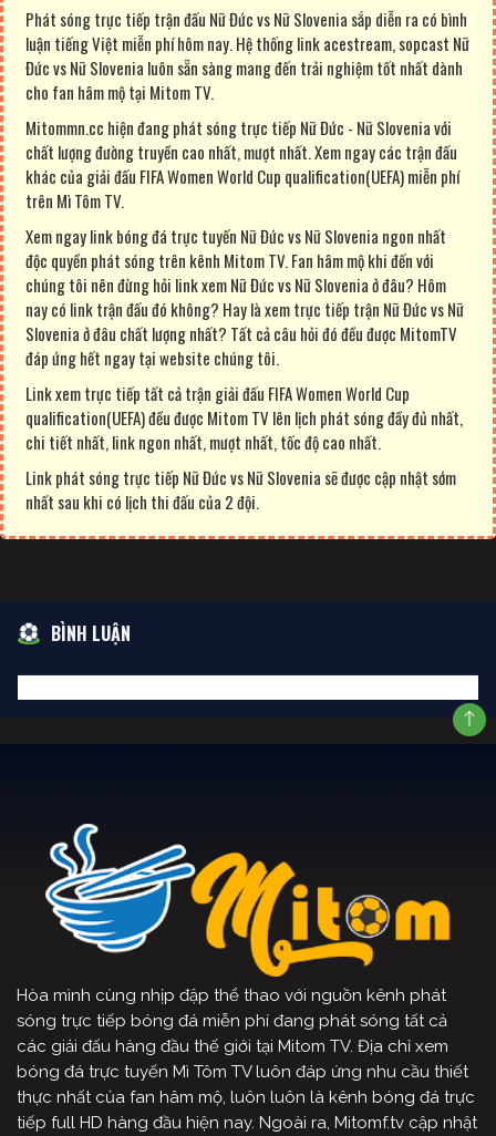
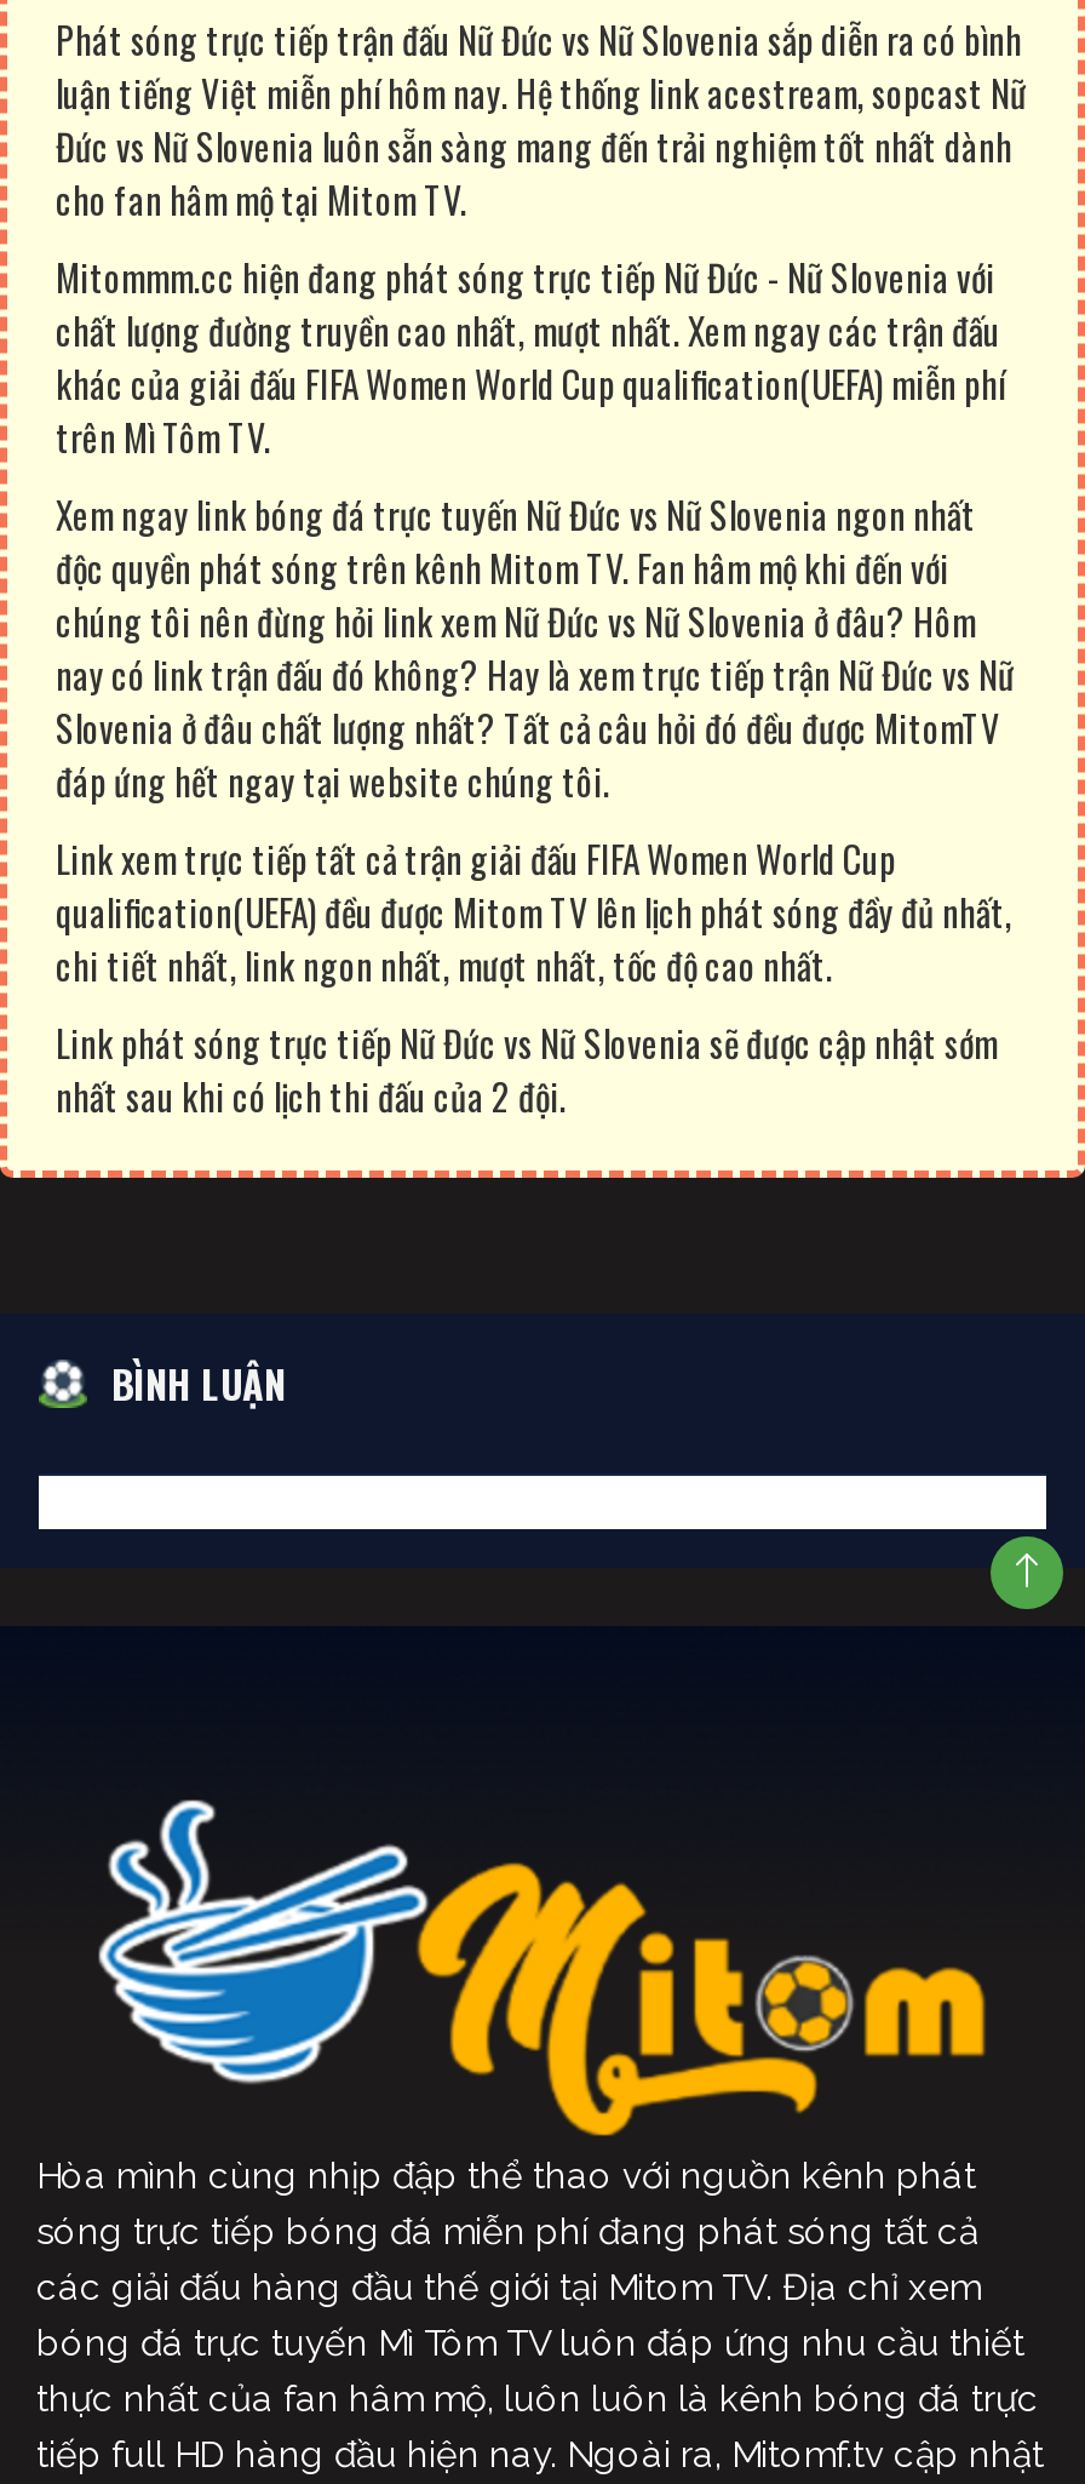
[25,115,452,139] Mitommn.cc hiện đang phát sóng trực tiếp Nữ Đức - Nữ Slovenia với -> [56,249,995,302] Mitommm.cc hiện đang phát sóng trực tiếp Nữ Đức - Nữ Slovenia với

